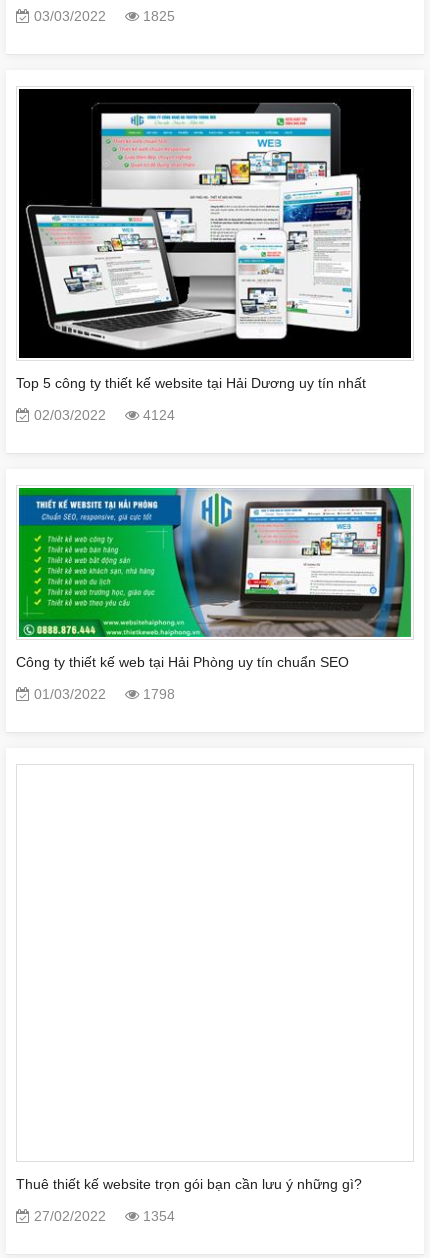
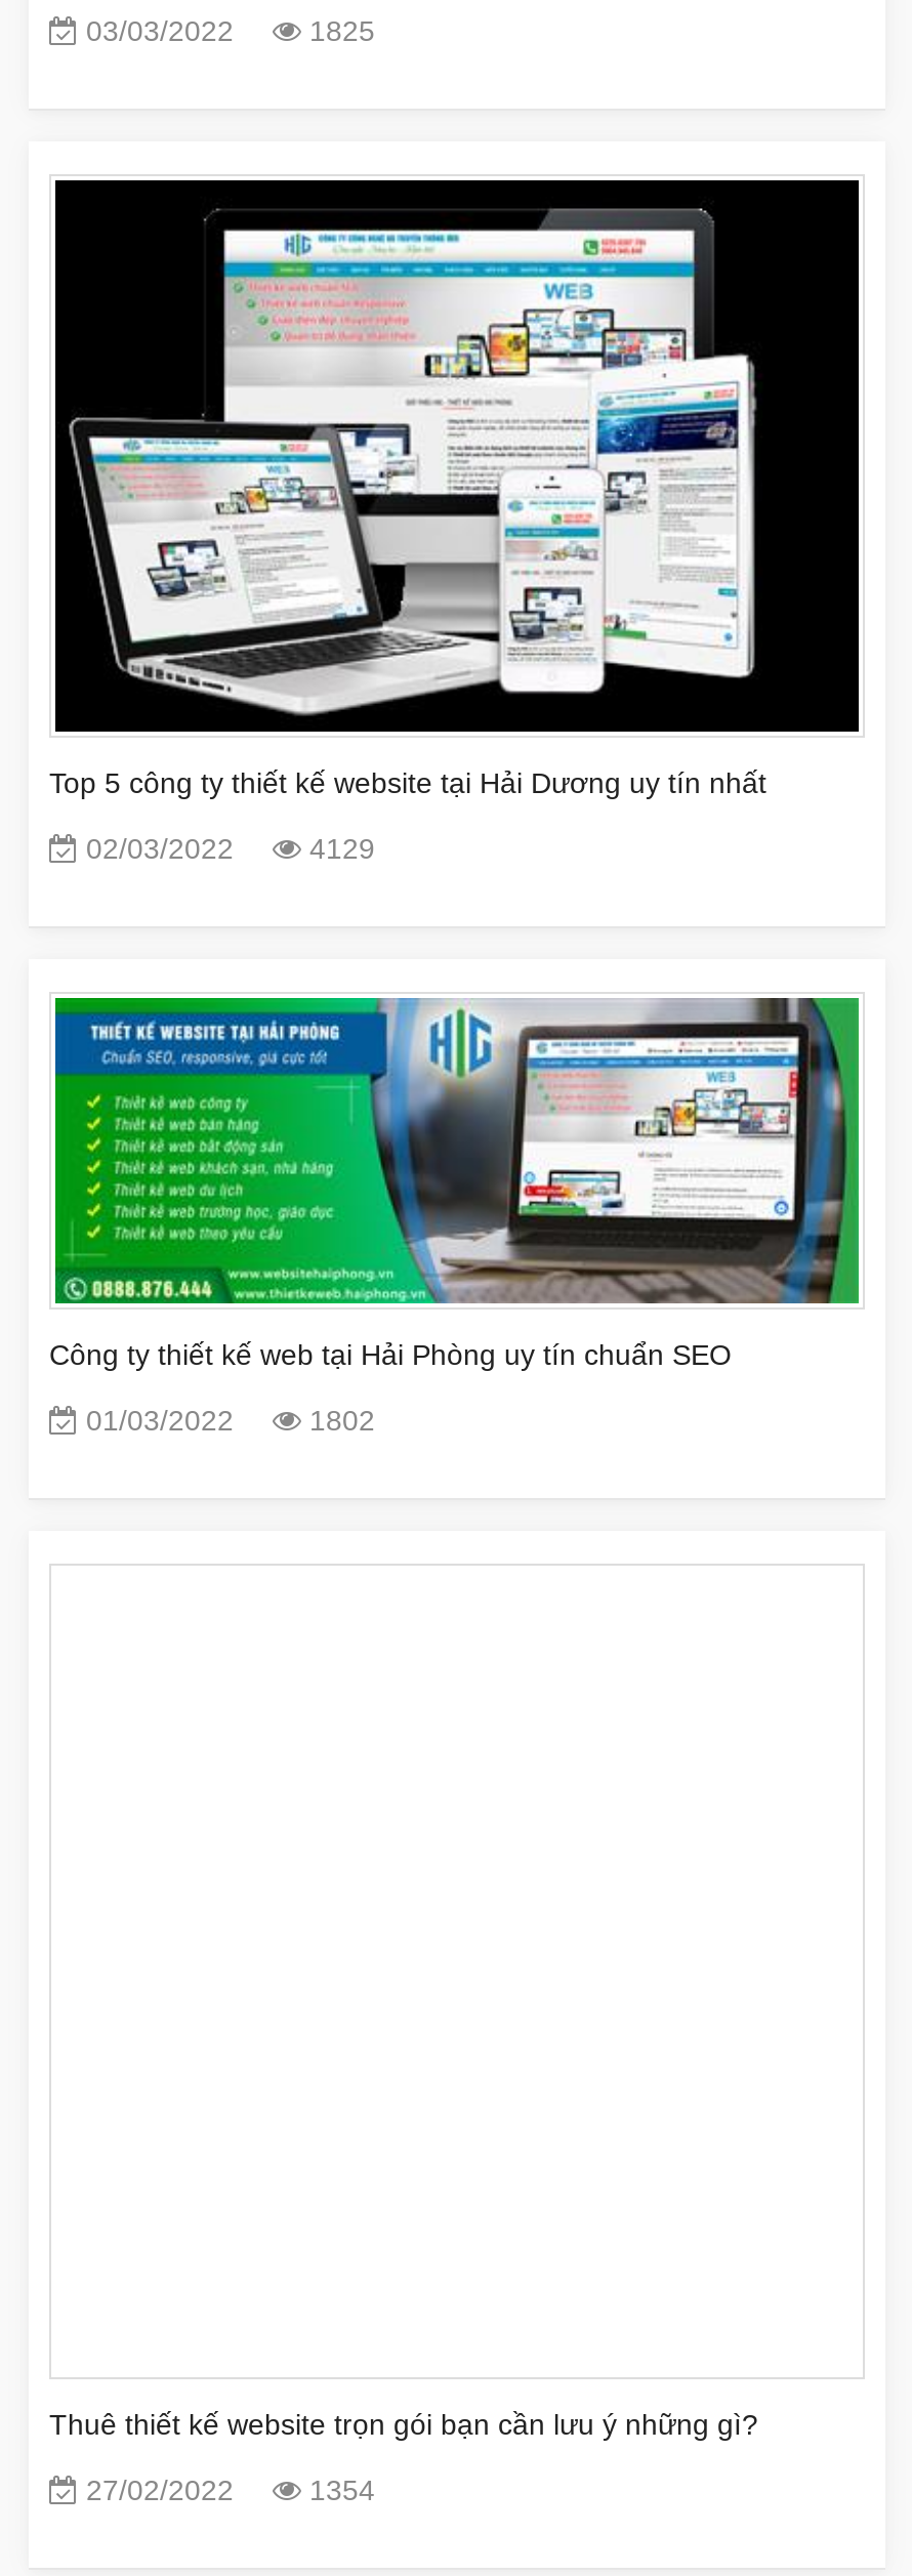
[139,406,175,422] 4124 -> [301,831,375,864] 4129
[139,686,175,702] 1798 -> [301,1405,375,1438] 1802

